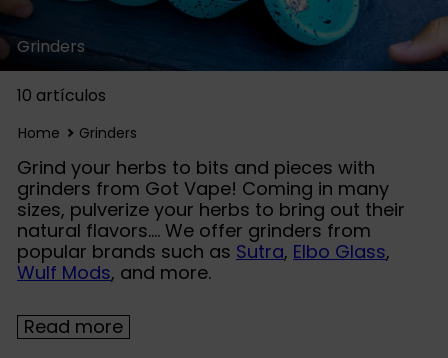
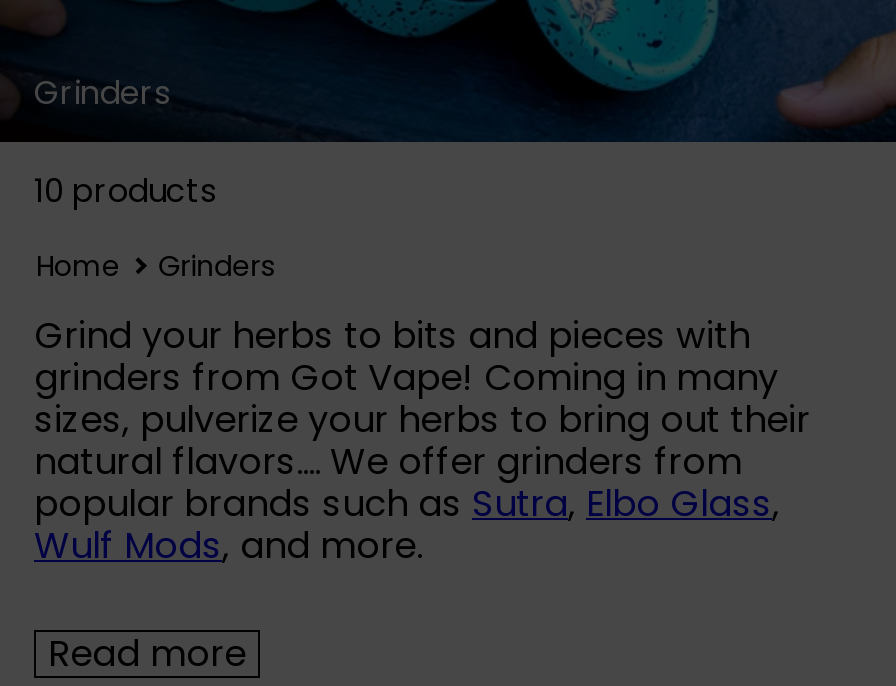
[17,84,106,107] 10 artículos -> [34,168,216,214] 10 products

